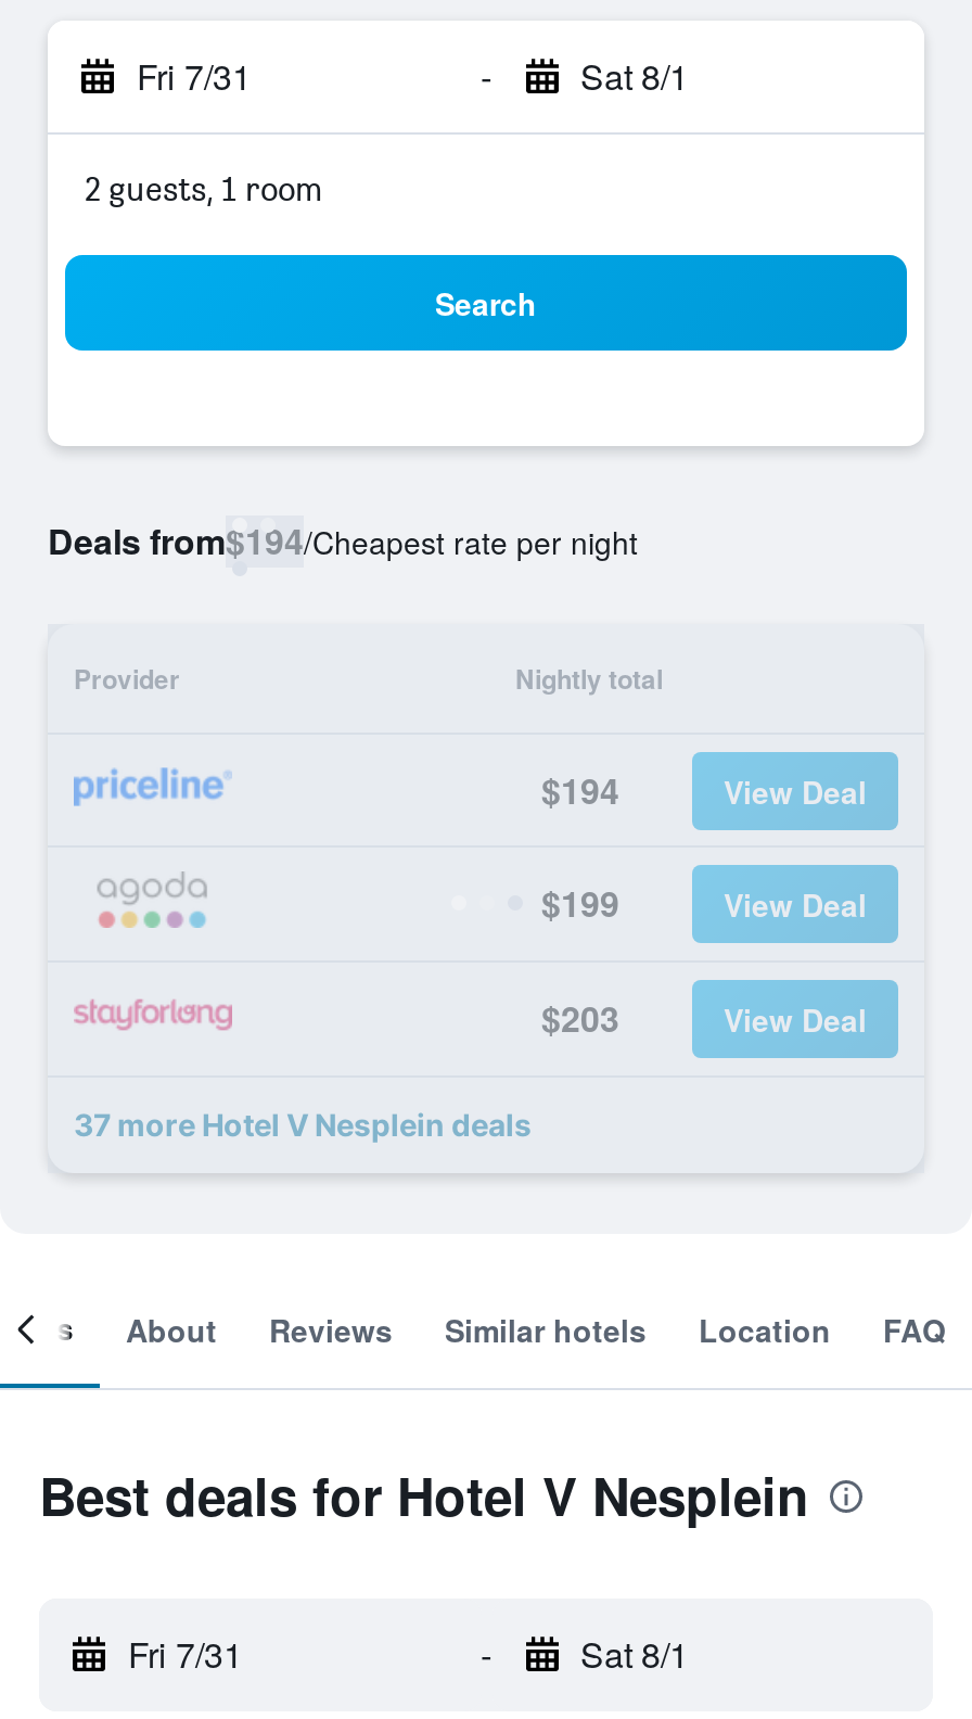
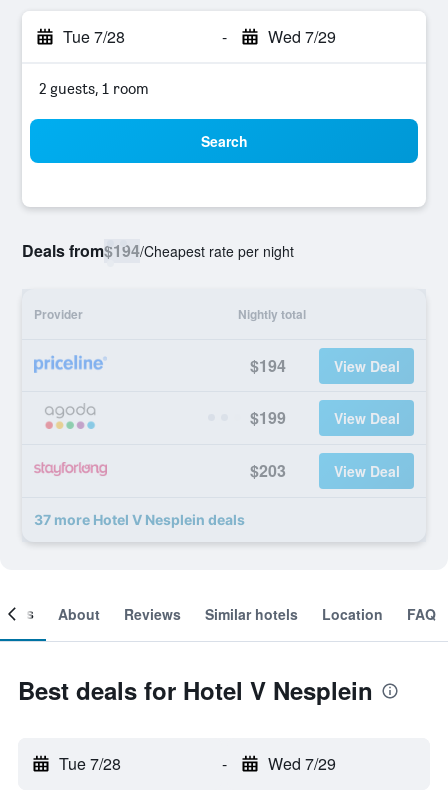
[137,51,252,101] Fri 7/31 -> [63,25,125,48] Tue 7/28
[580,51,689,101] Sat 8/1 -> [267,25,335,48] Wed 7/29
[128,1629,243,1679] Fri 7/31 -> [59,752,121,775] Tue 7/28
[580,1629,689,1679] Sat 8/1 -> [267,752,335,775] Wed 7/29

